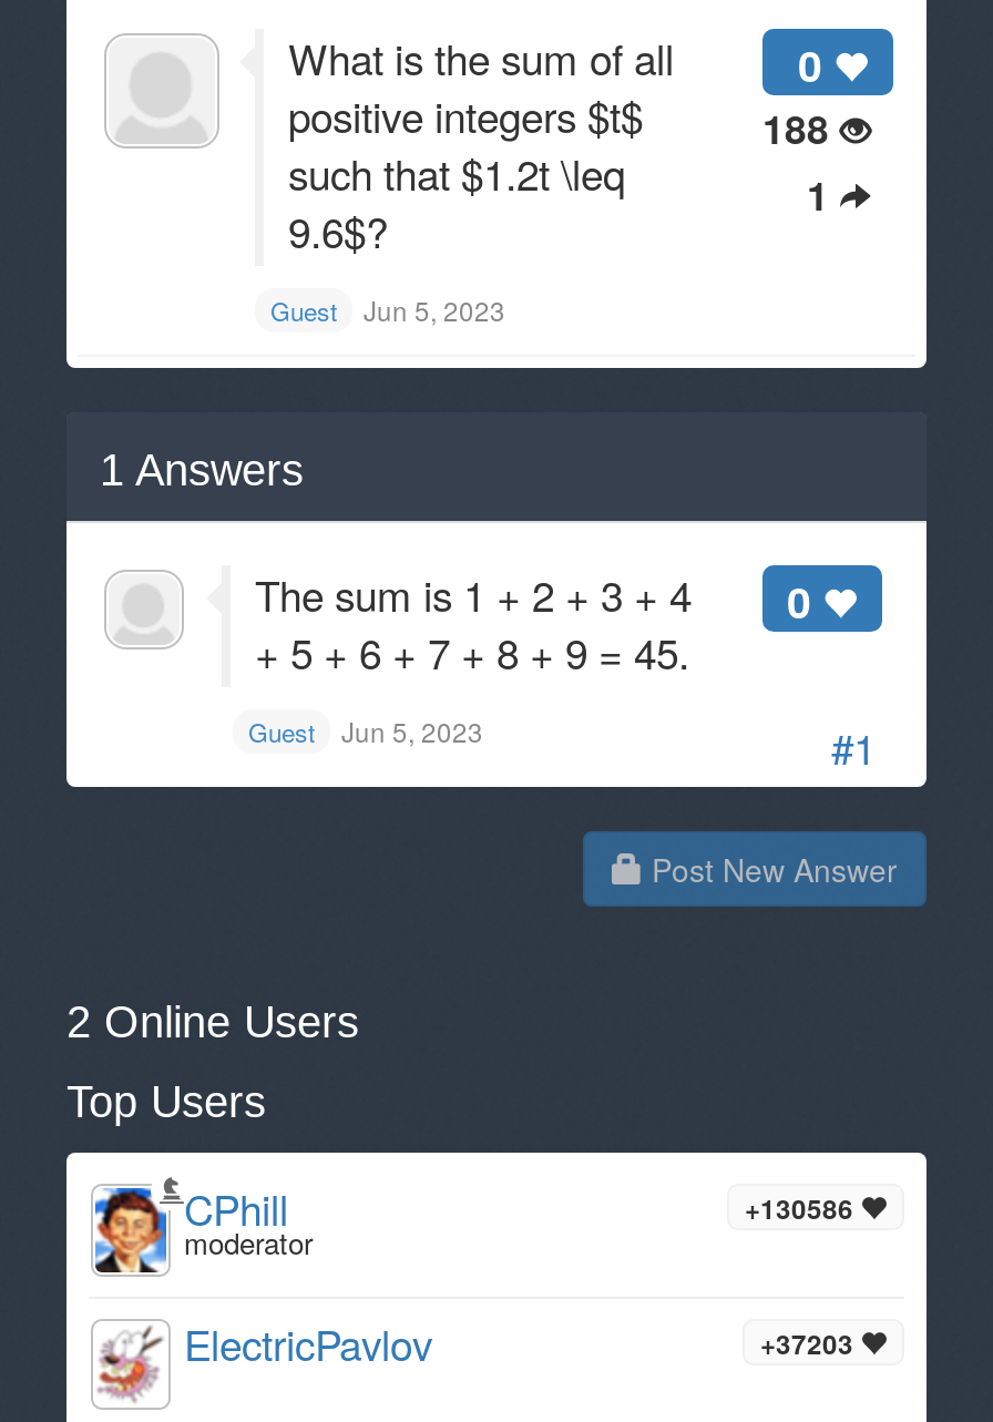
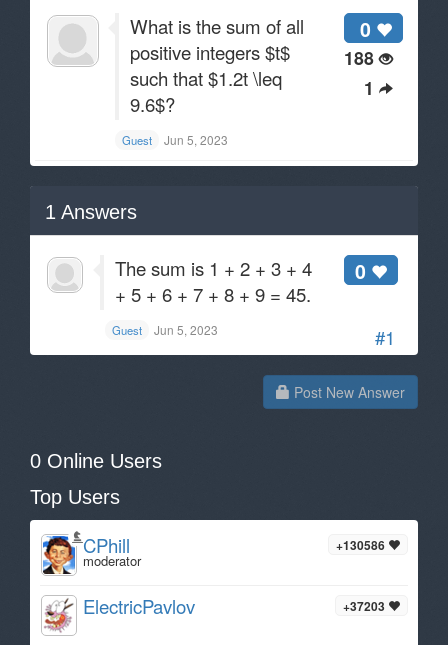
[66,998,359,1046] 2 Online Users -> [30,450,162,472] 0 Online Users

